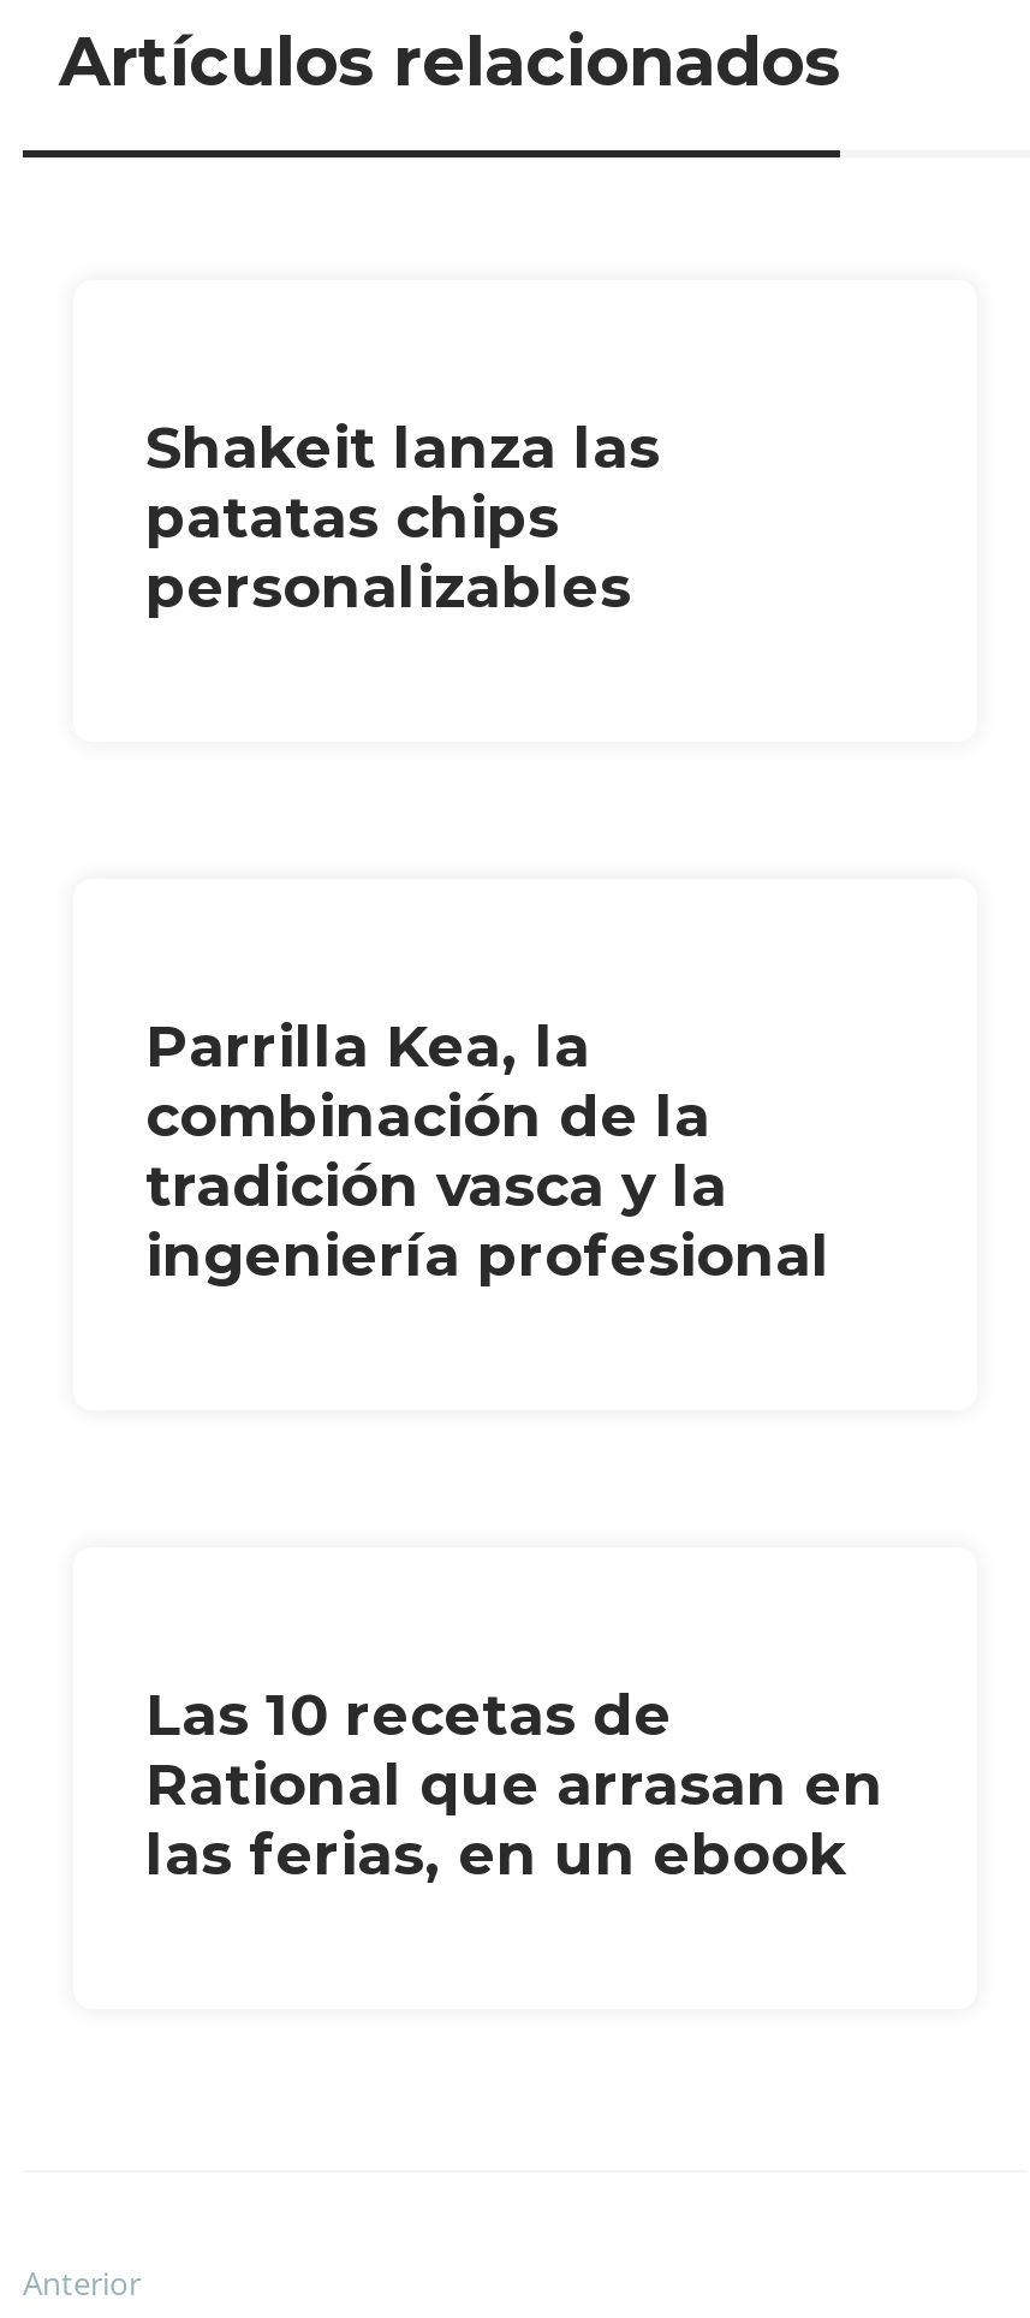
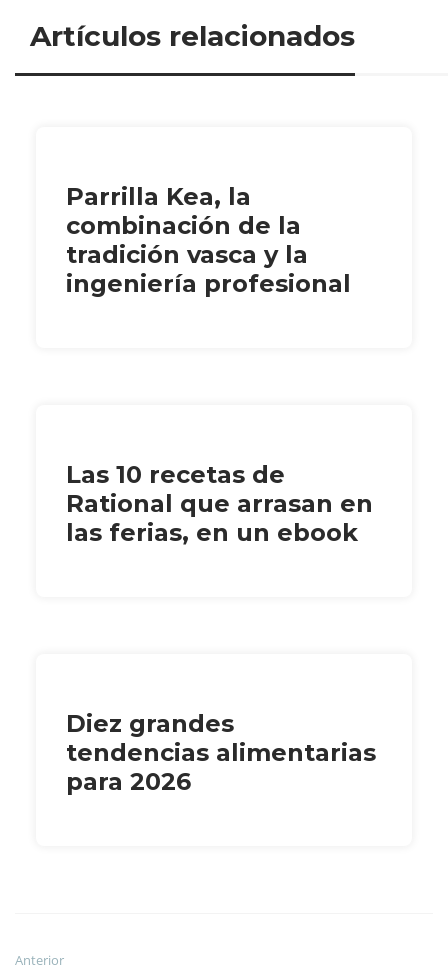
[145,413,660,623] Shakeit lanza las | patatas chips | personalizables -> none
moved [145,1012,883,1890] -> [66,182,373,547]: Parrilla Kea, la | combinación de la | tradición vasca y la | ingeniería profesional | Las 10 recetas de | Rational que arrasan en | las ferias, en un ebook
none -> [66,709,376,796] Diez grandes | tendencias alimentarias | para 2026

